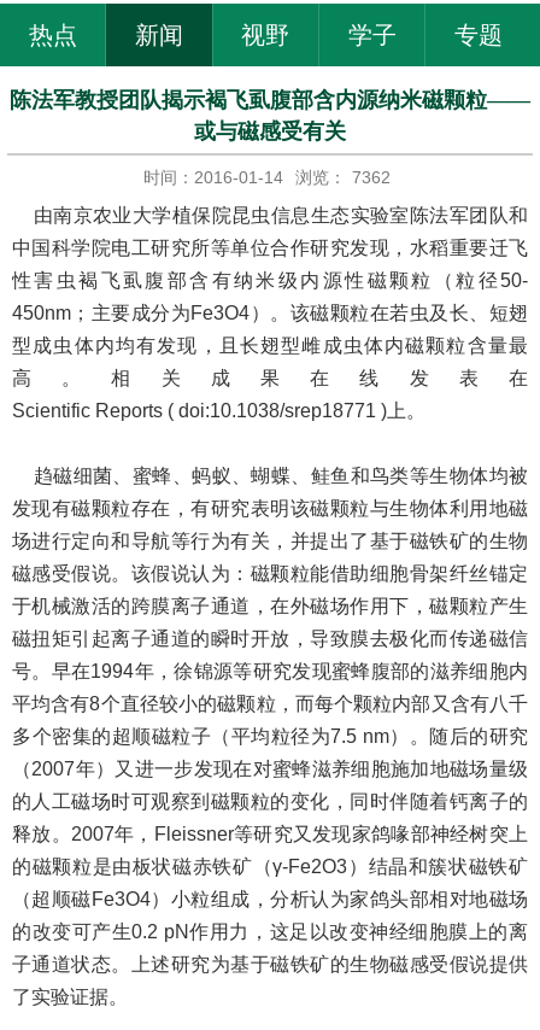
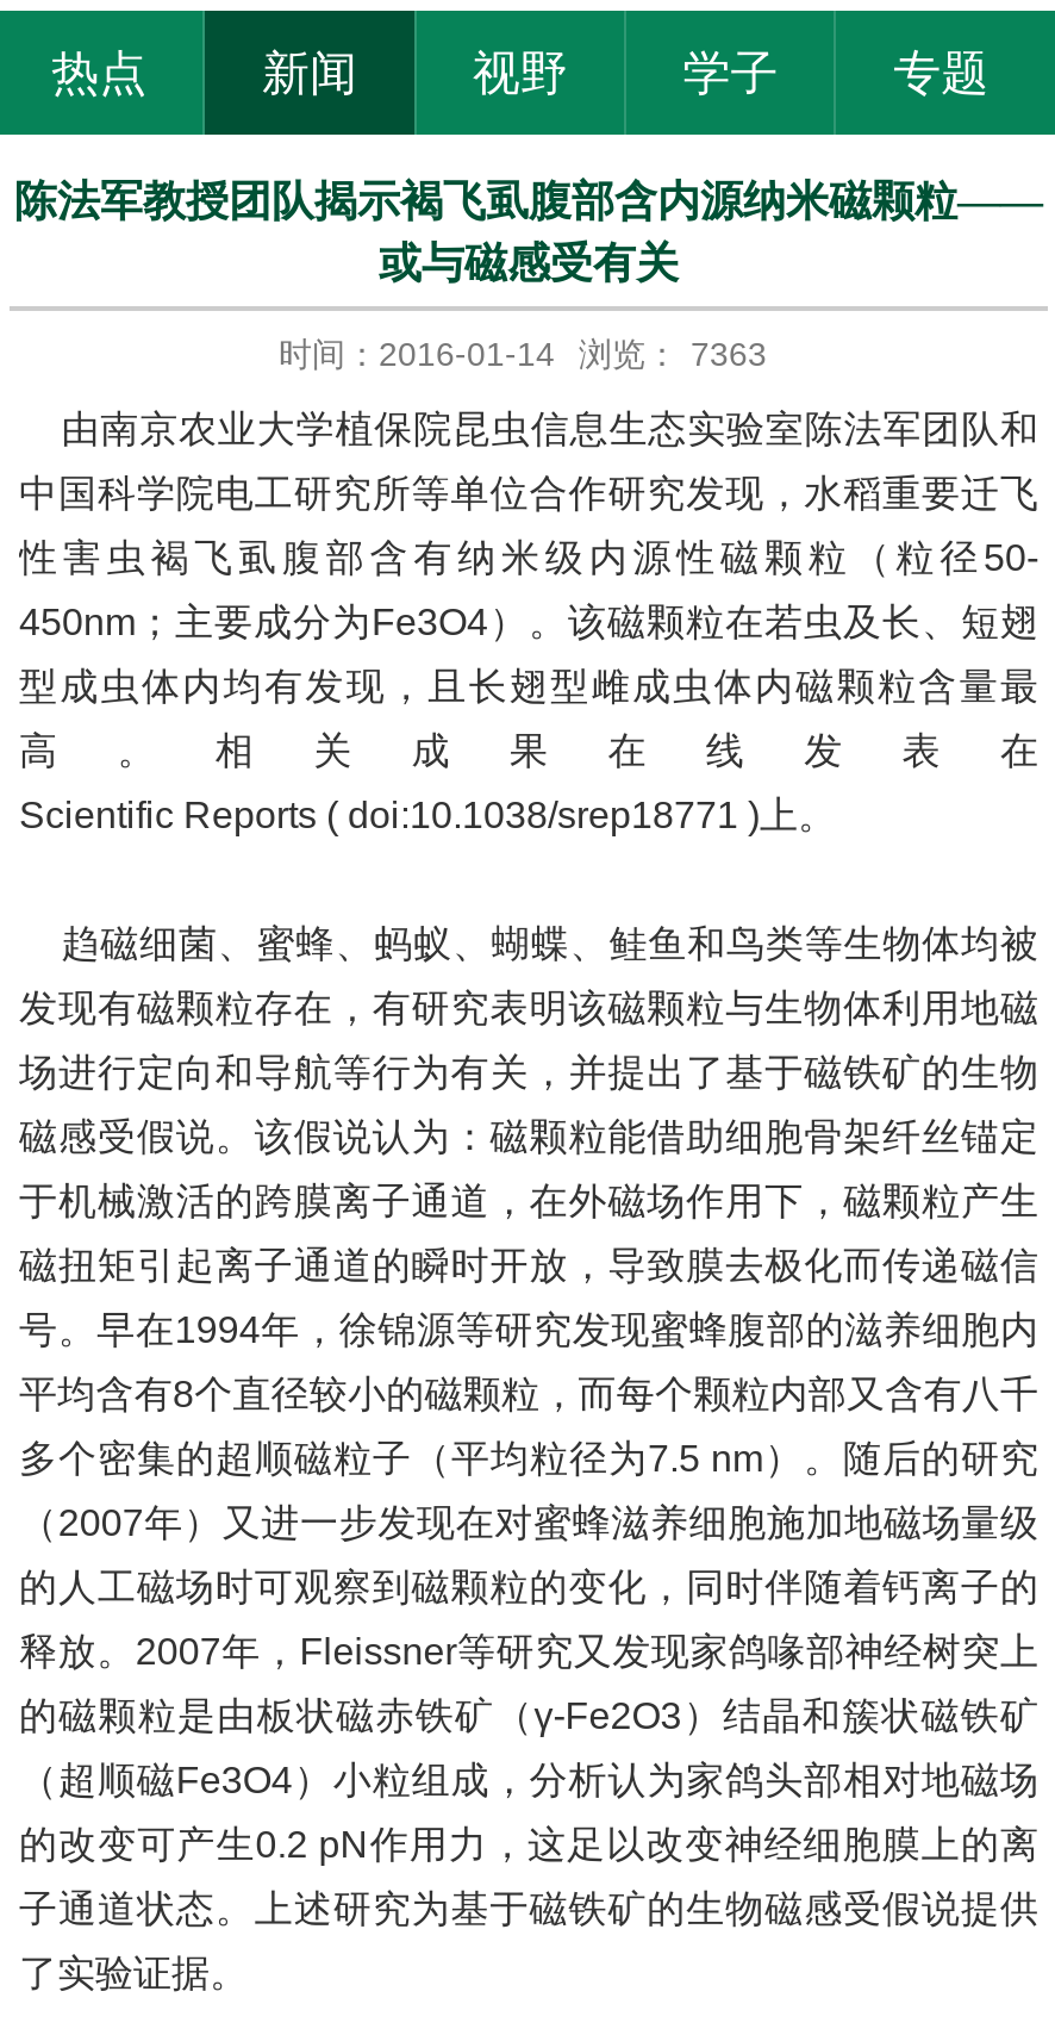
[143,167,391,187] 时间：2016-01-14 浏览： 7362 -> [279,334,767,372] 时间：2016-01-14 浏览： 7363

